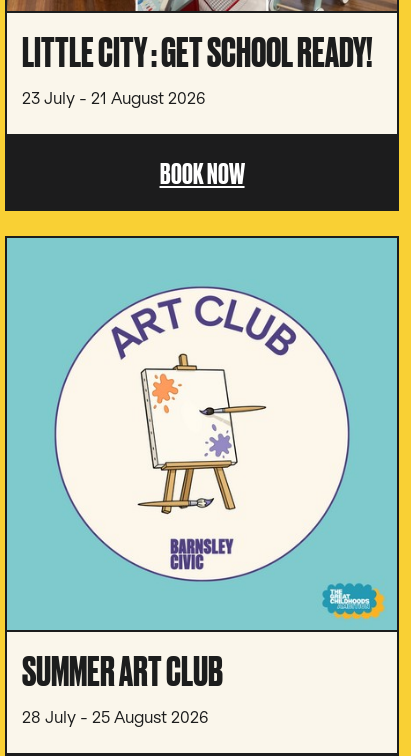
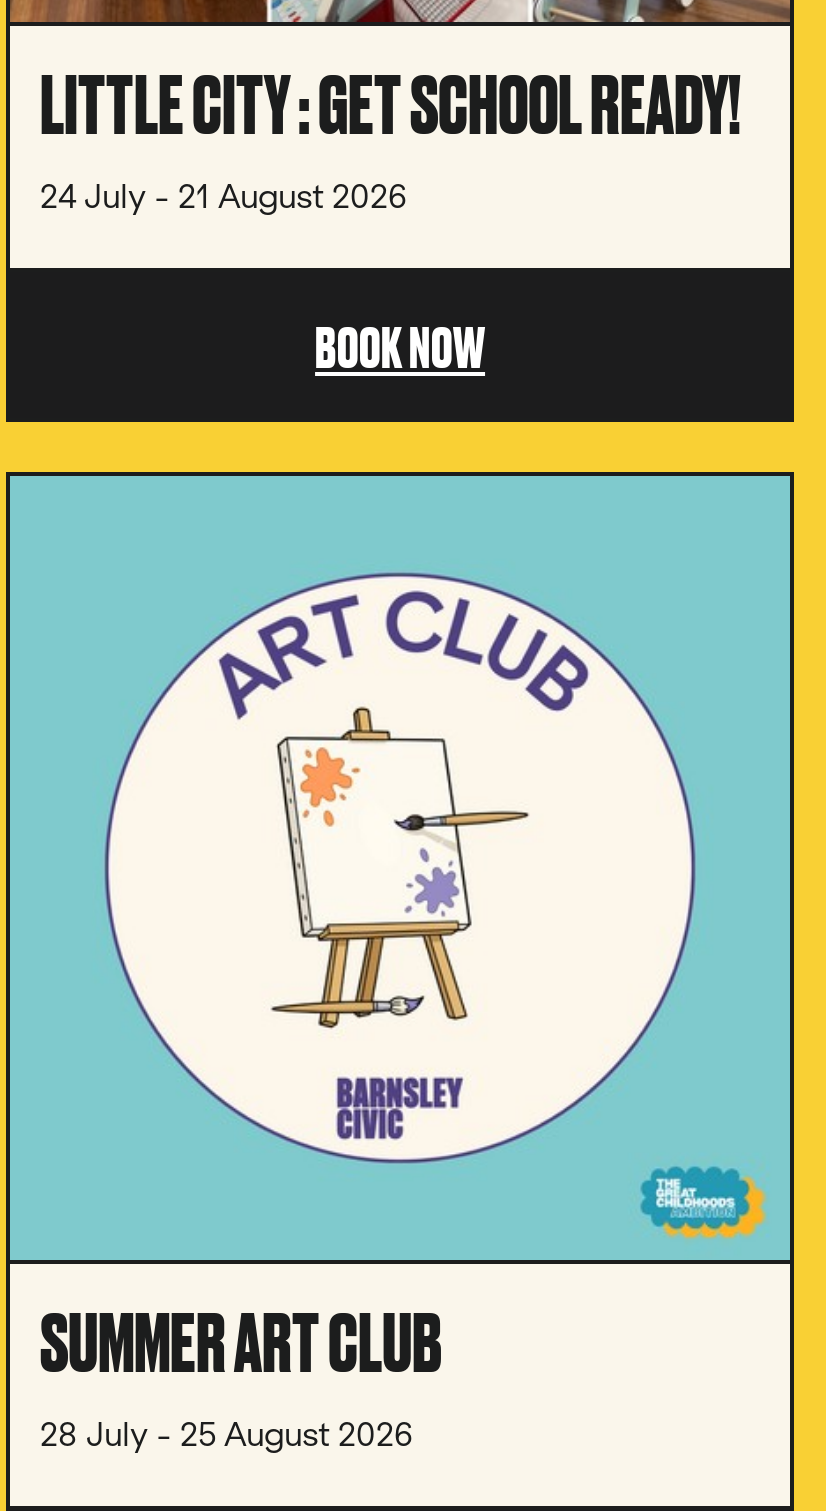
[22,87,205,108] 23 July - 21 August 2026 -> [40,173,406,215] 24 July - 21 August 2026

